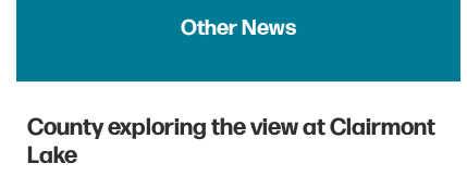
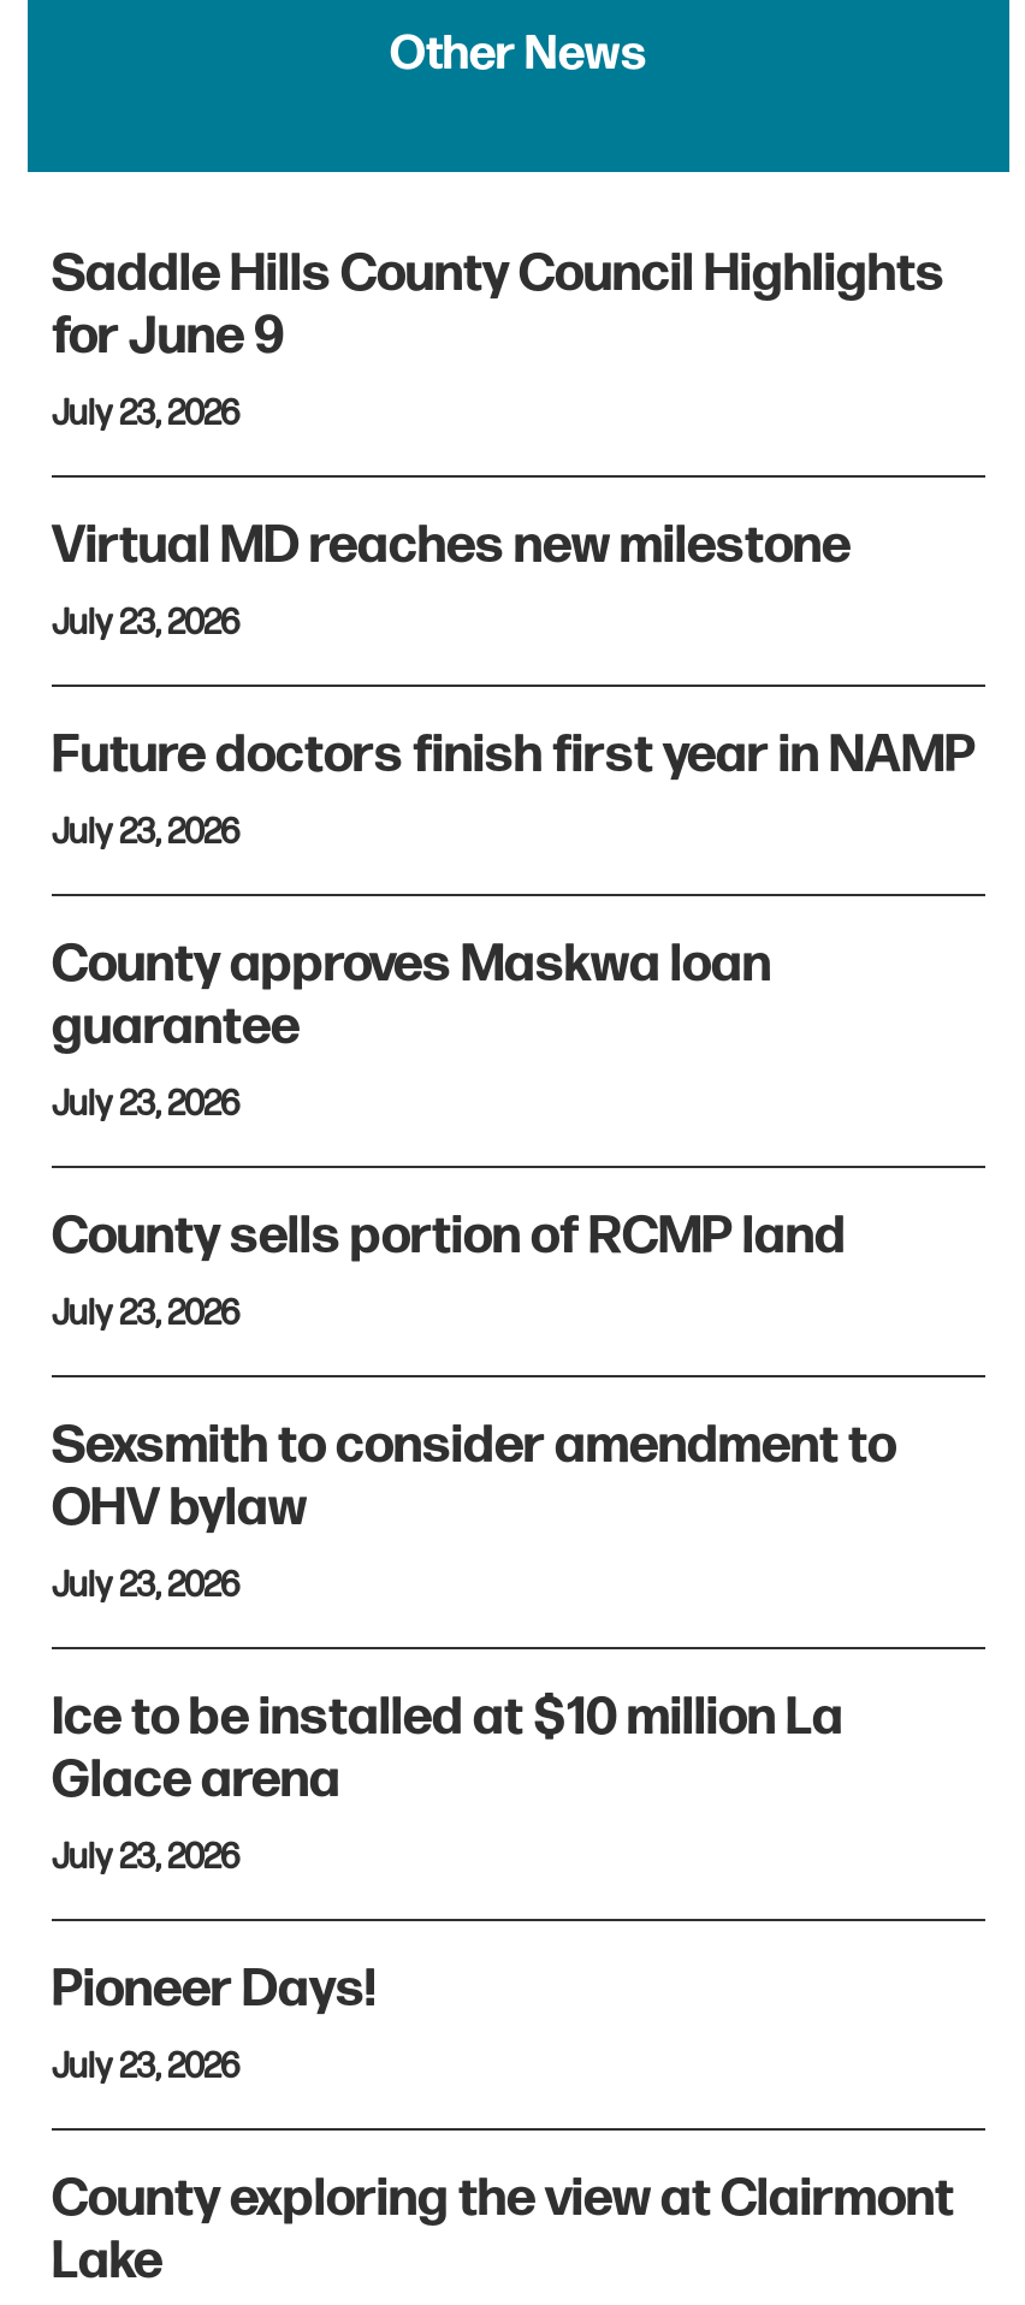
none -> [52,241,976,2088] Saddle Hills County Council Highlights | for June 9 | July 23, 2026 | Virtual MD reaches new milestone | July 23, 2026 | Future doctors finish first year in NAMP | July 23, 2026 | County approves Maskwa loan | guarantee | July 23, 2026 | County sells portion of RCMP land | July 23, 2026 | Sexsmith to consider amendment to | OHV bylaw | July 23, 2026 | Ice to be installed at $10 million La | Glace arena | July 23, 2026 | Pioneer Days! | July 23, 2026

